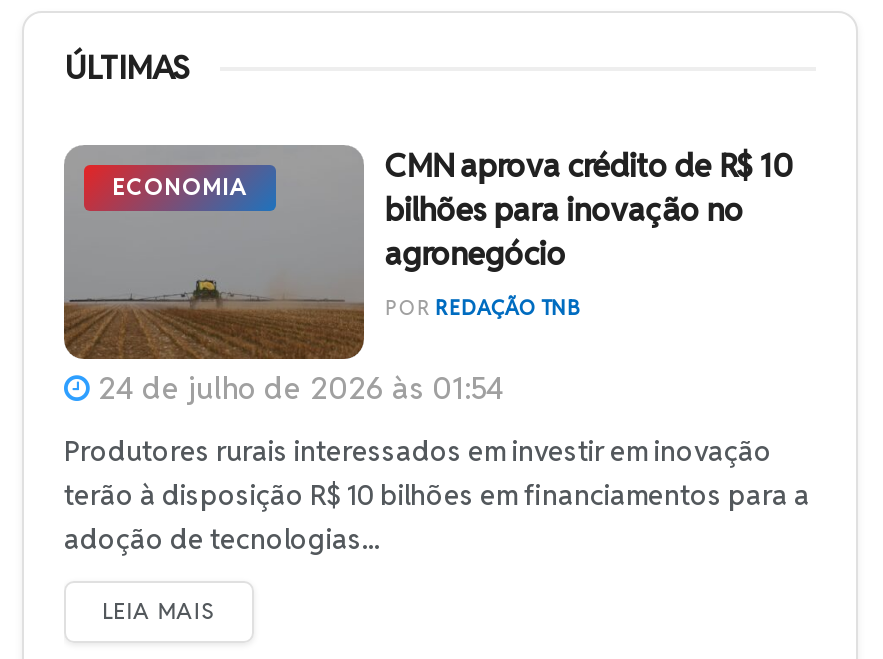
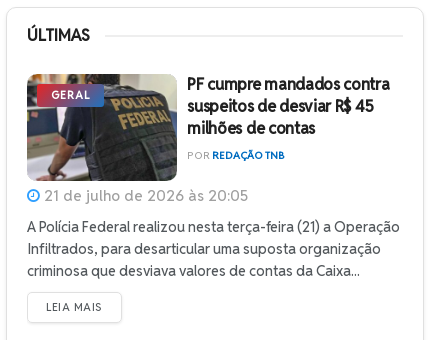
[62,145,794,355] [image] | ECONOMIA | CMN aprova crédito de R$ 10 | bilhões para inovação no | agronegócio -> [27,73,389,179] [image] | GERAL | PF cumpre mandados contra | suspeitos de desviar R$ 45 | milhões de contas
[90,370,504,408] 24 de julho de 2026 às 01:54 -> [40,186,248,205] 21 de julho de 2026 às 20:05
[64,434,810,558] Produtores rurais interessados em investir em inovação | terão à disposição R$ 10 bilhões em financiamentos para a | adoção de tecnologias... -> [27,218,400,280] A Polícia Federal realizou nesta terça-feira (21) a Operação | Infiltrados, para desarticular uma suposta organização | criminosa que desviava valores de contas da Caixa...

